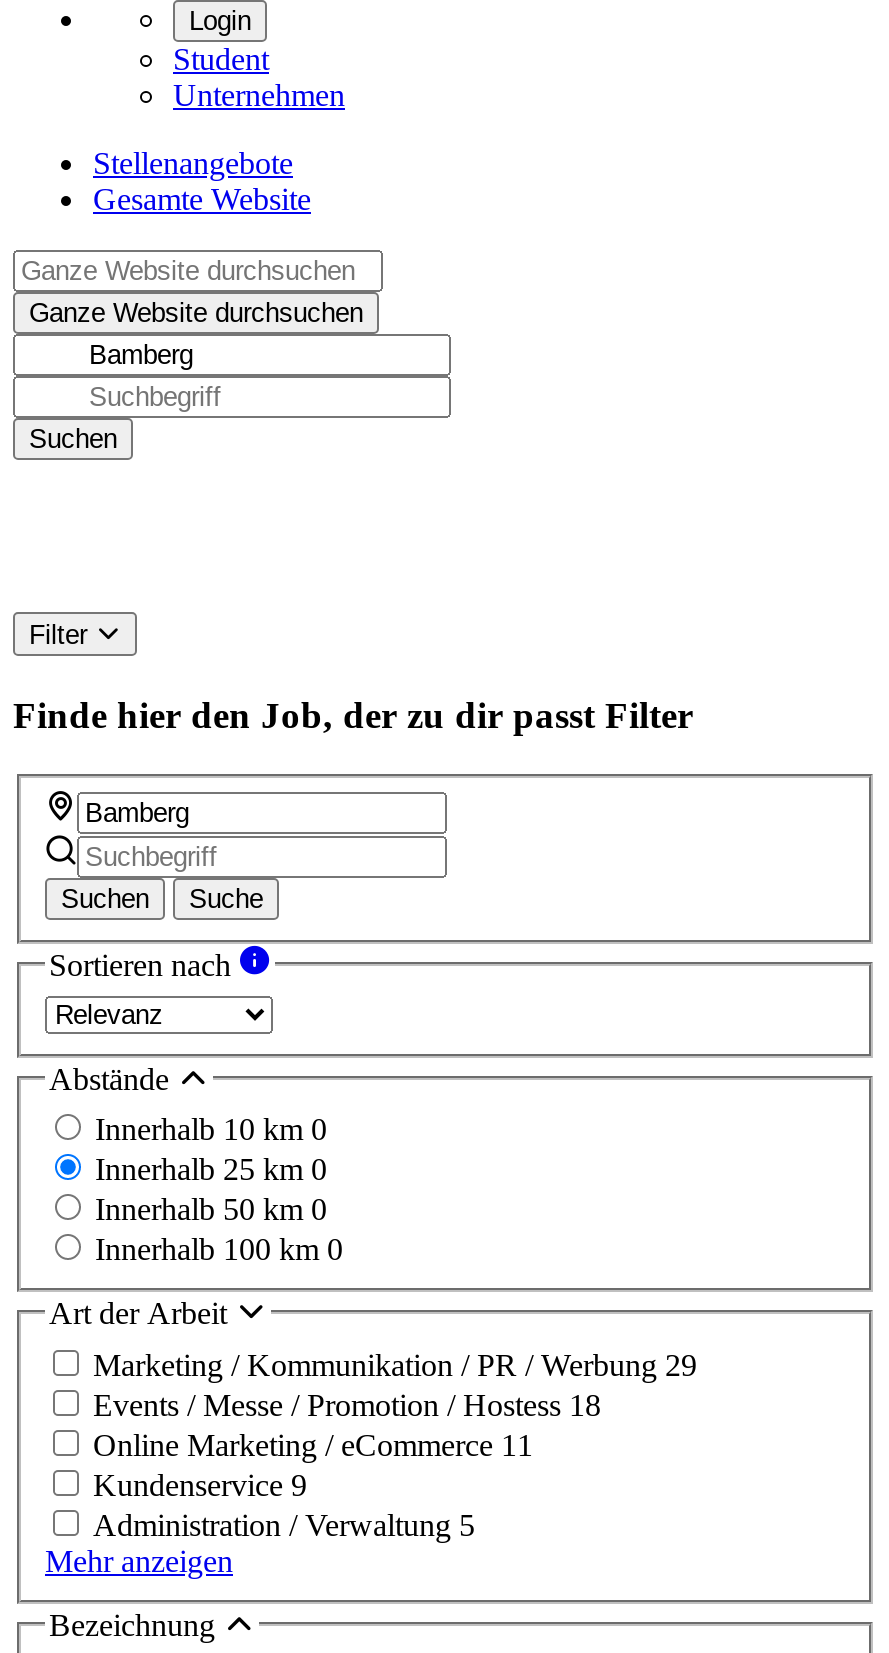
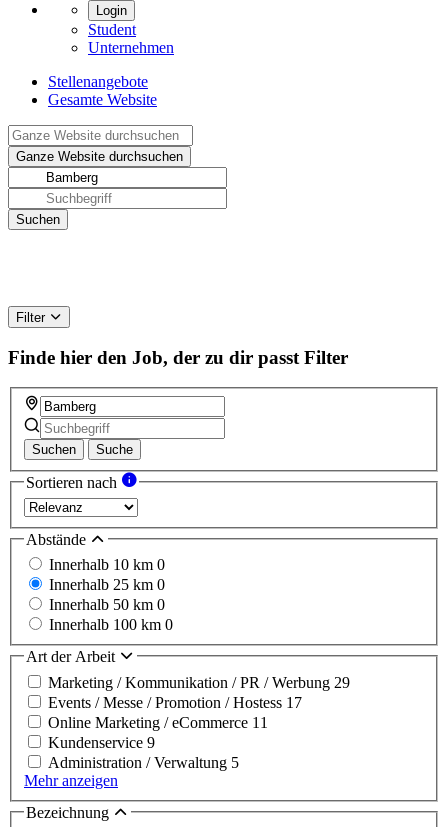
[93,1388,601,1422] Events / Messe / Promotion / Hostess 18 -> [48,694,302,711] Events / Messe / Promotion / Hostess 17

